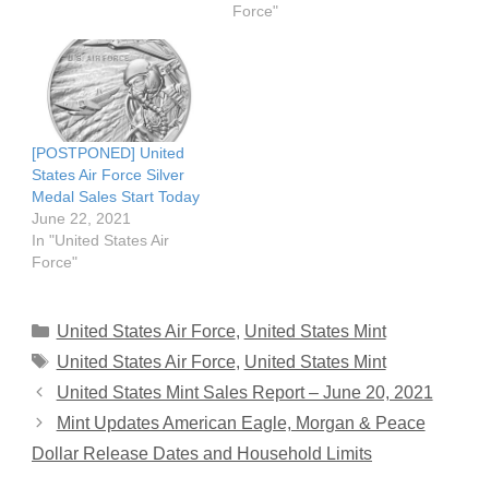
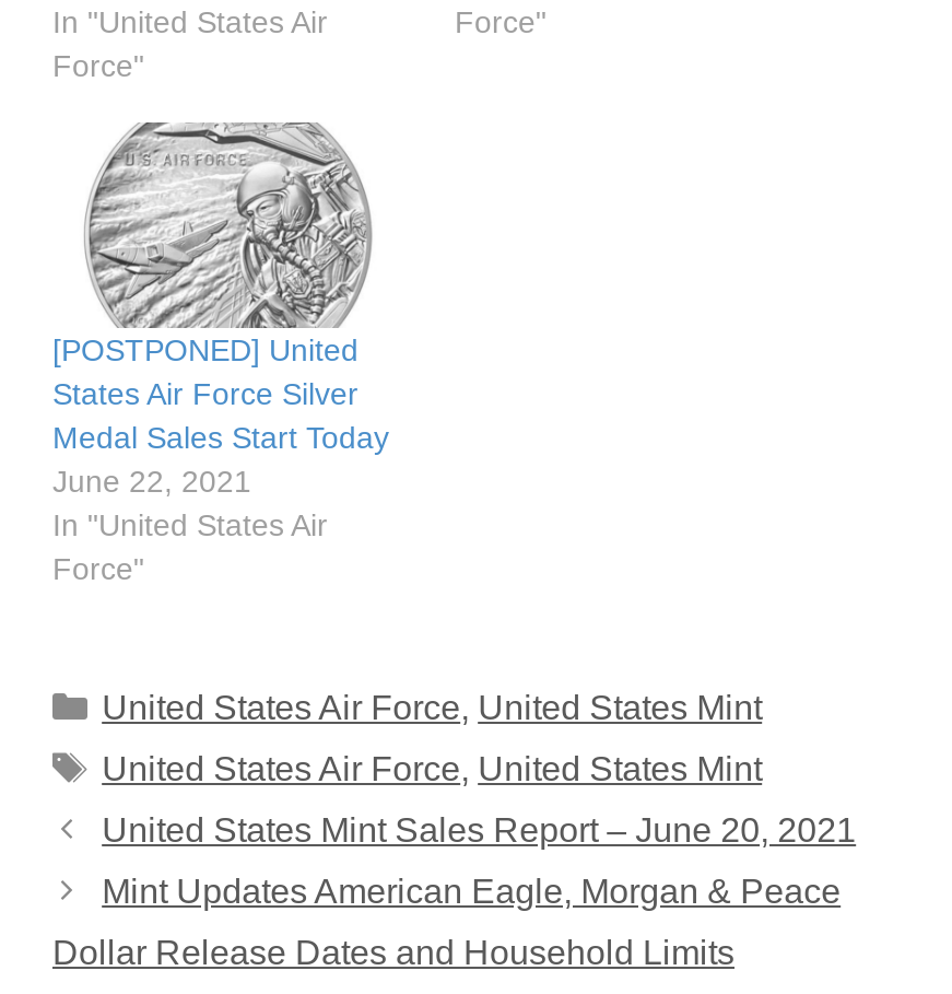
none -> [52,4,328,83] In "United States Air | Force"

